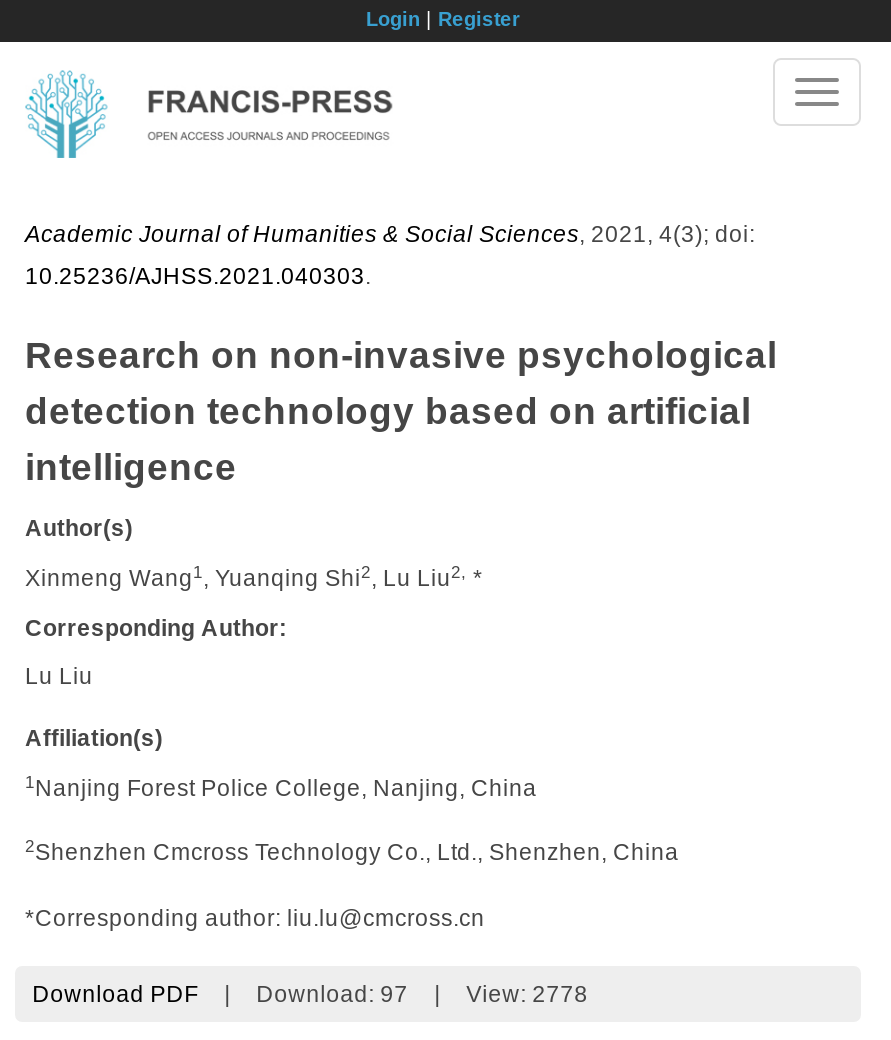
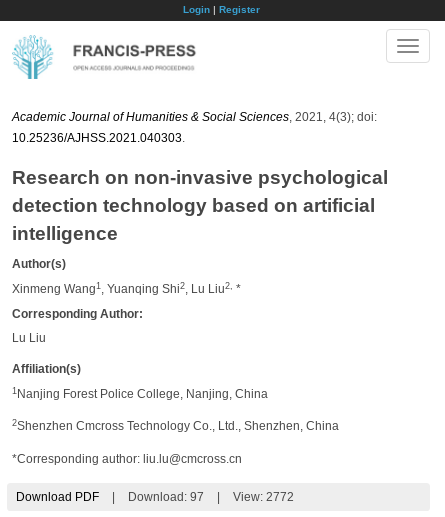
[466,981,588,1005] View: 2778 -> [233,490,294,502] View: 2772

